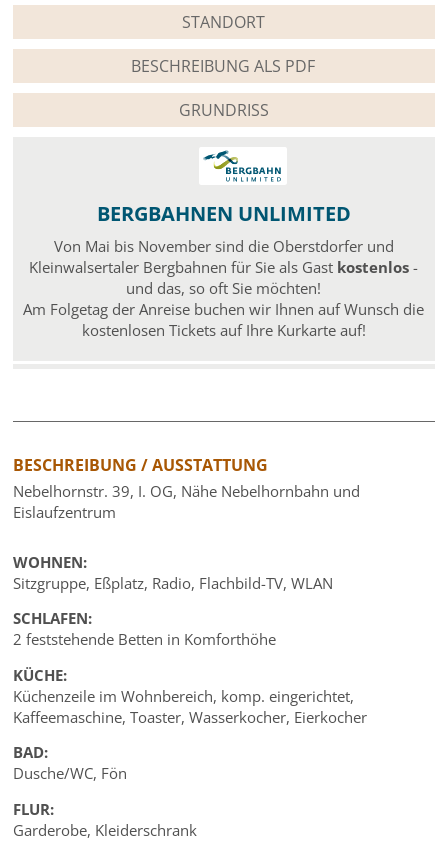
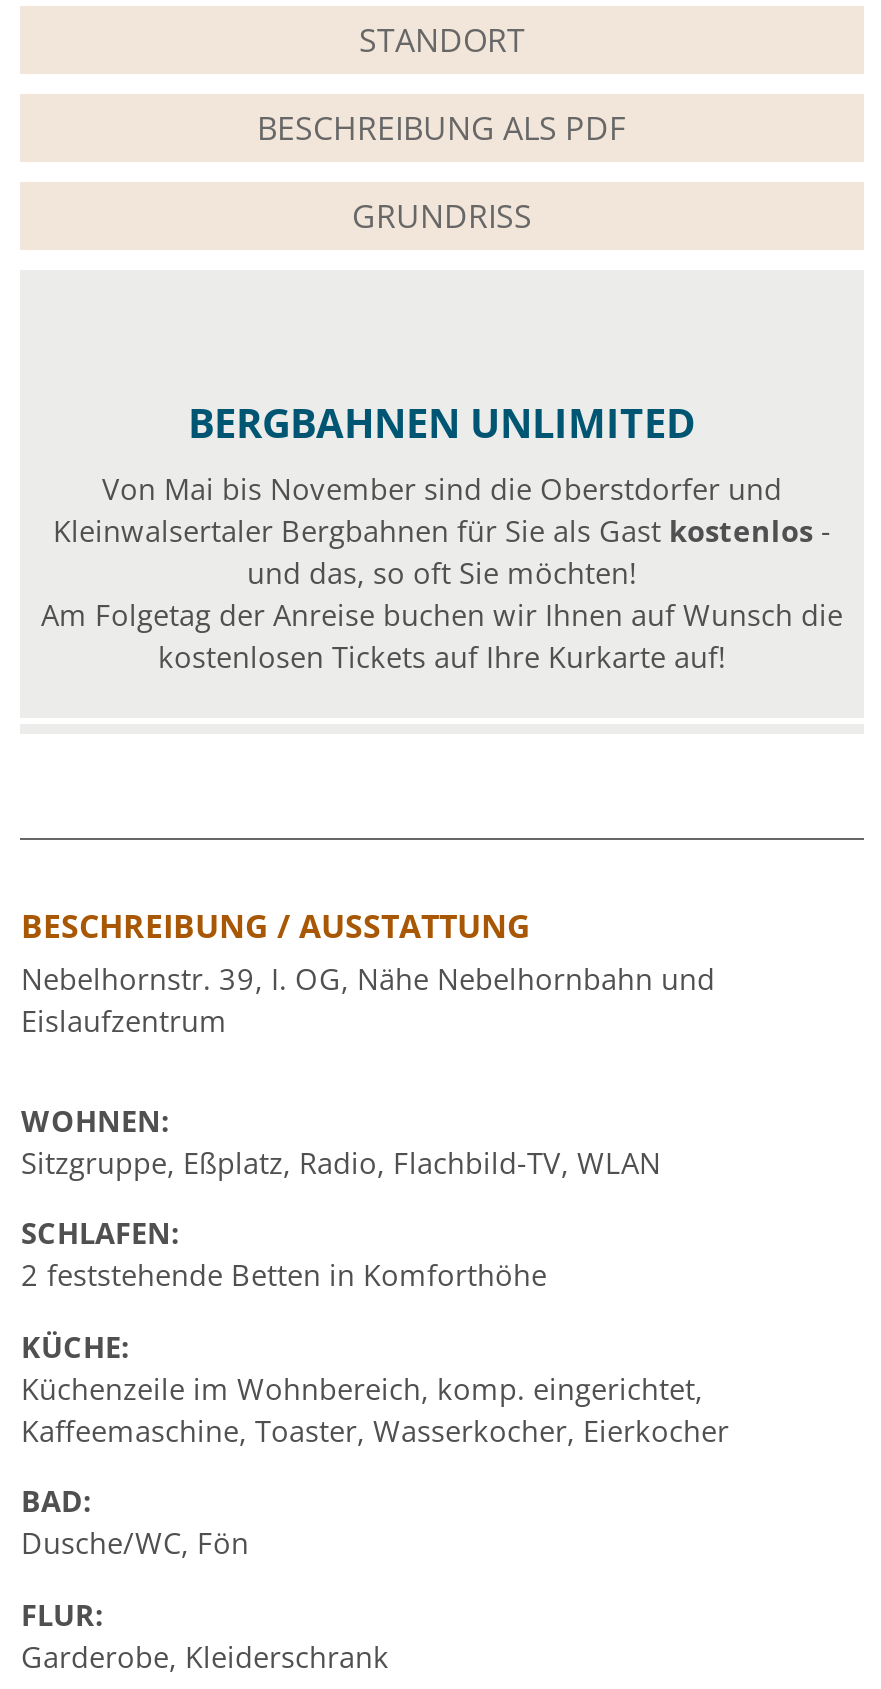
[200,148,286,184] [image] -> none

